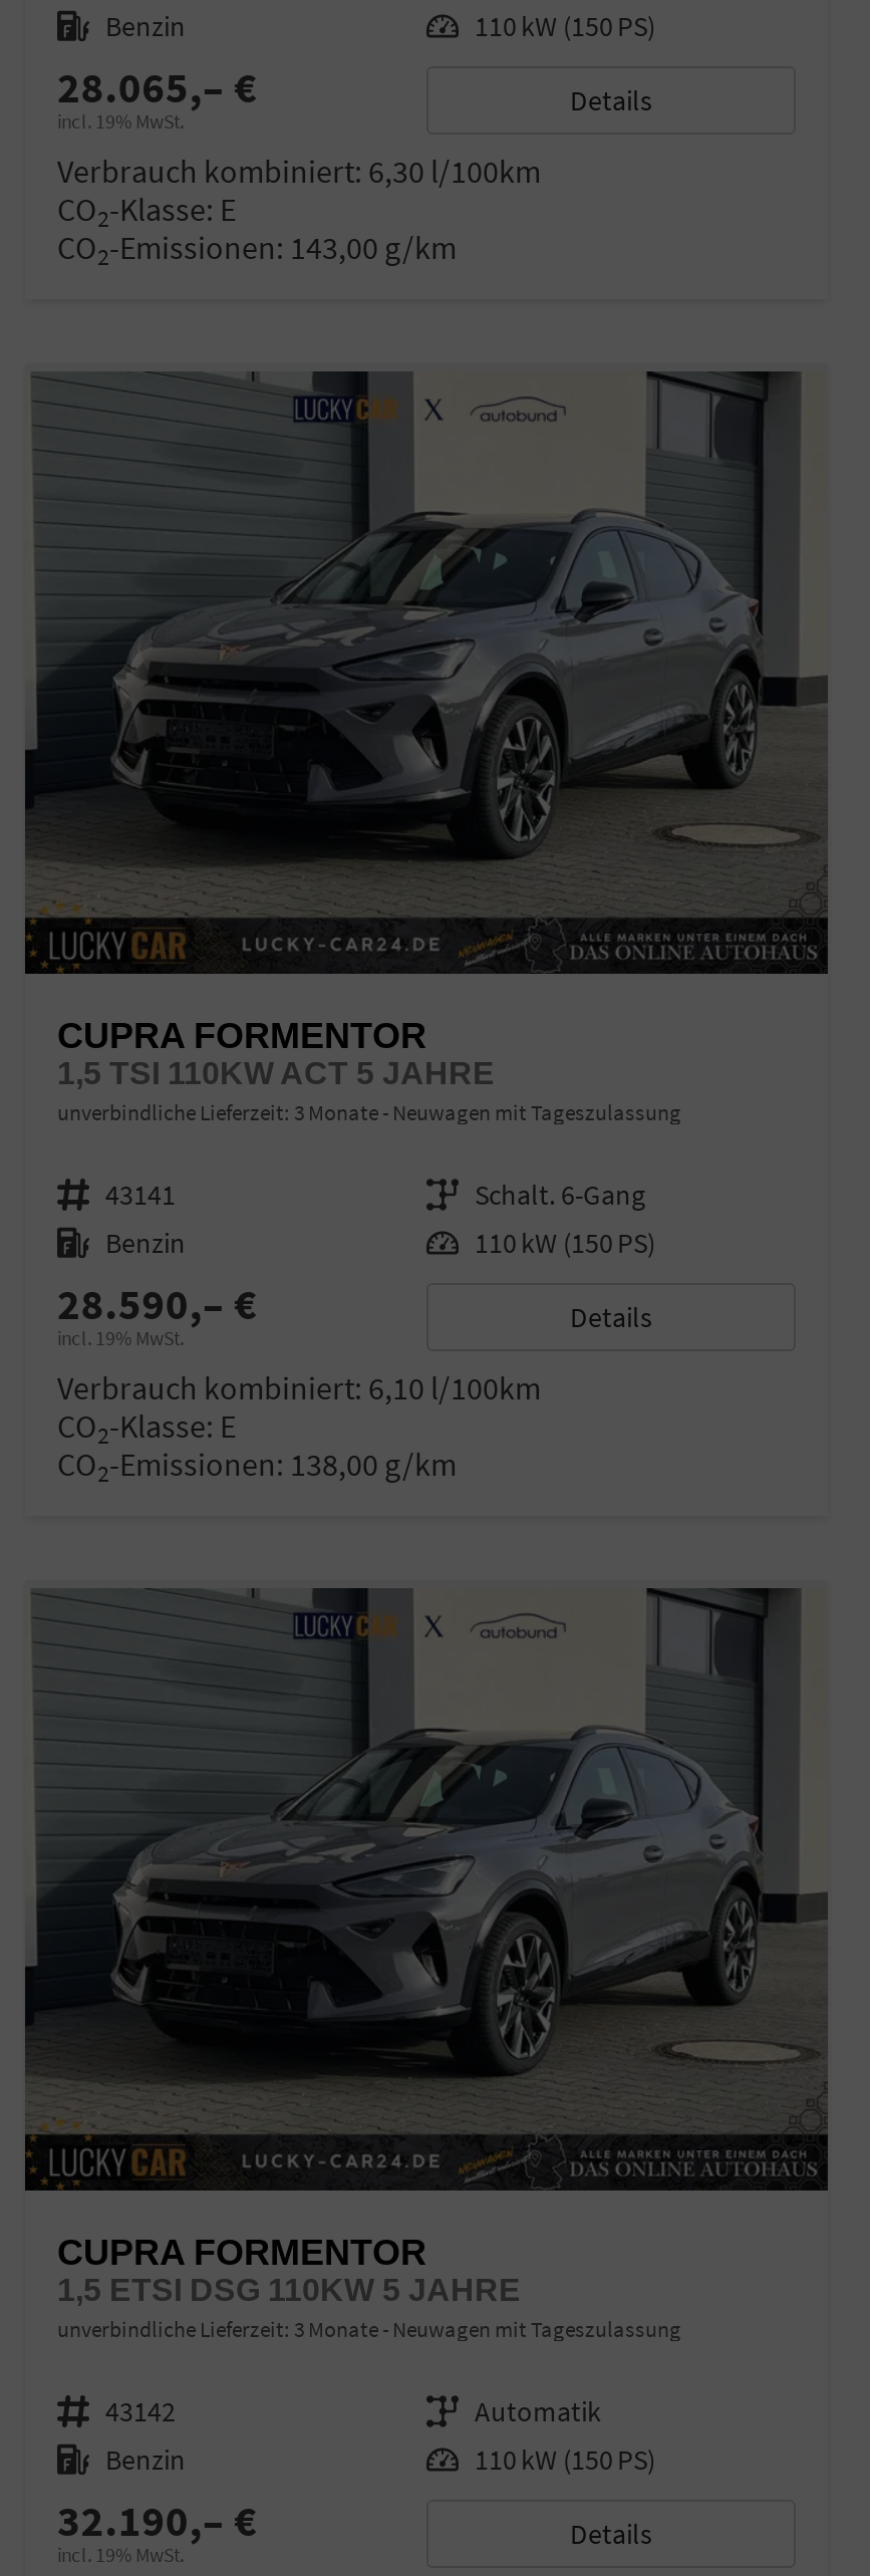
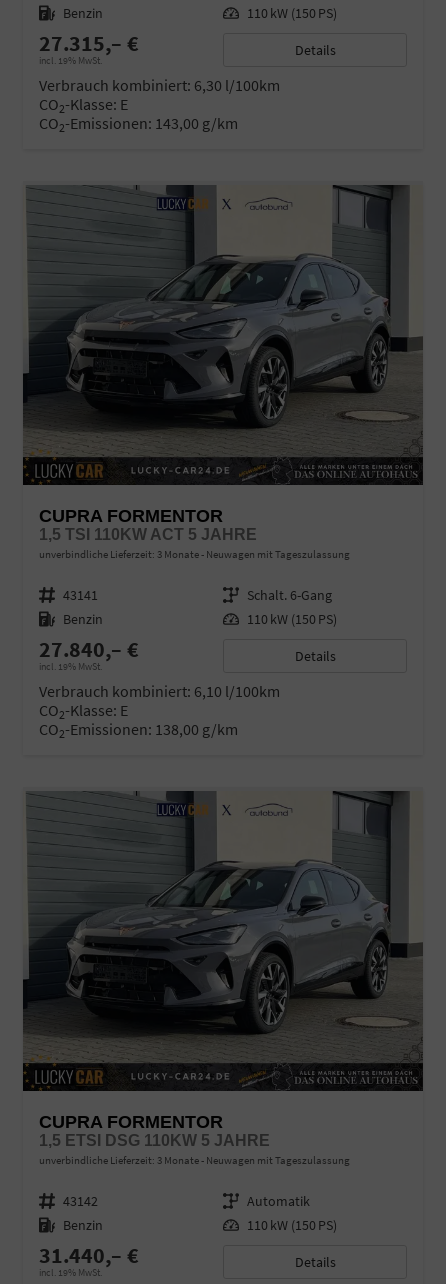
[57,59,257,114] 28.065,– € -> [39,30,139,57] 27.315,– €
[57,1276,257,1330] 28.590,– € -> [39,636,139,663] 27.840,– €
[57,2493,257,2547] 32.190,– € -> [39,1242,139,1269] 31.440,– €

